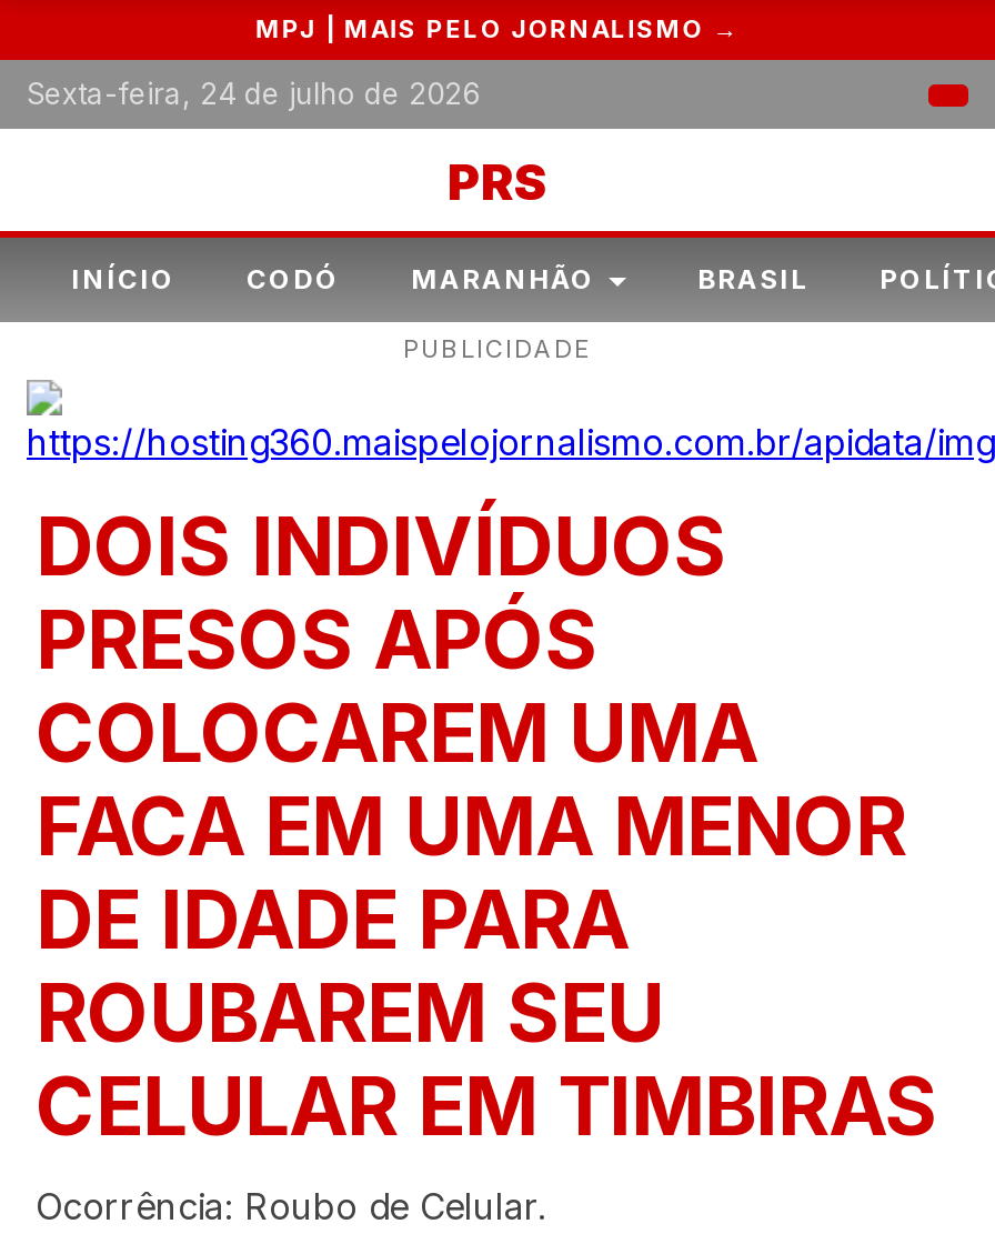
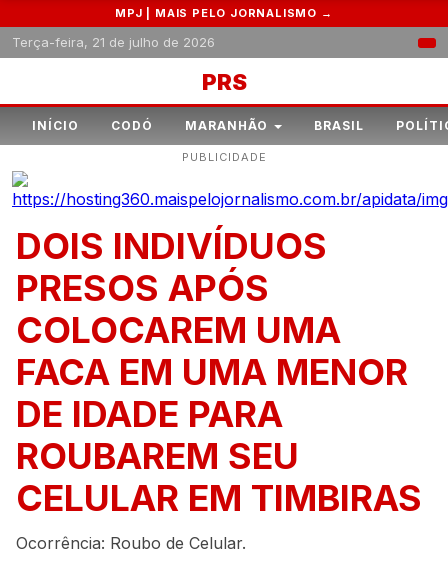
[27,76,480,111] Sexta-feira, 24 de julho de 2026 -> [12,34,215,50] Terça-feira, 21 de julho de 2026

